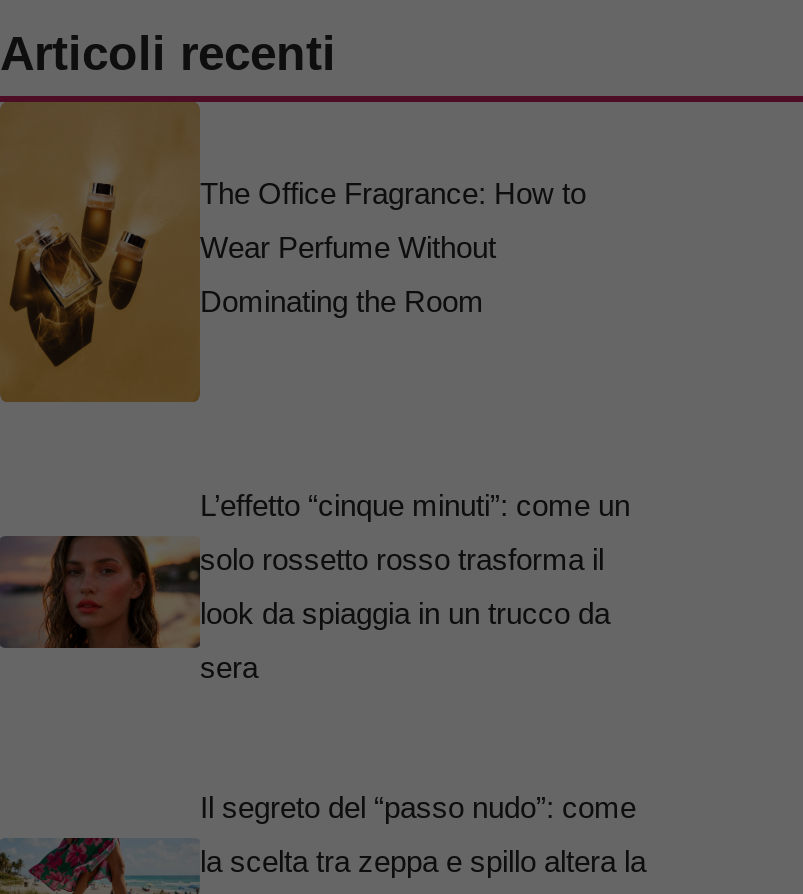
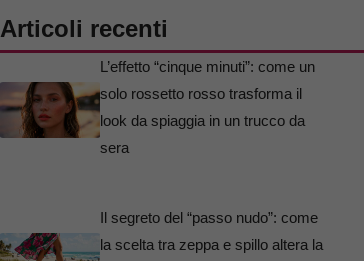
[6,102,586,404] [image] | The Office Fragrance: How to | Wear Perfume Without | Dominating the Room -> none

